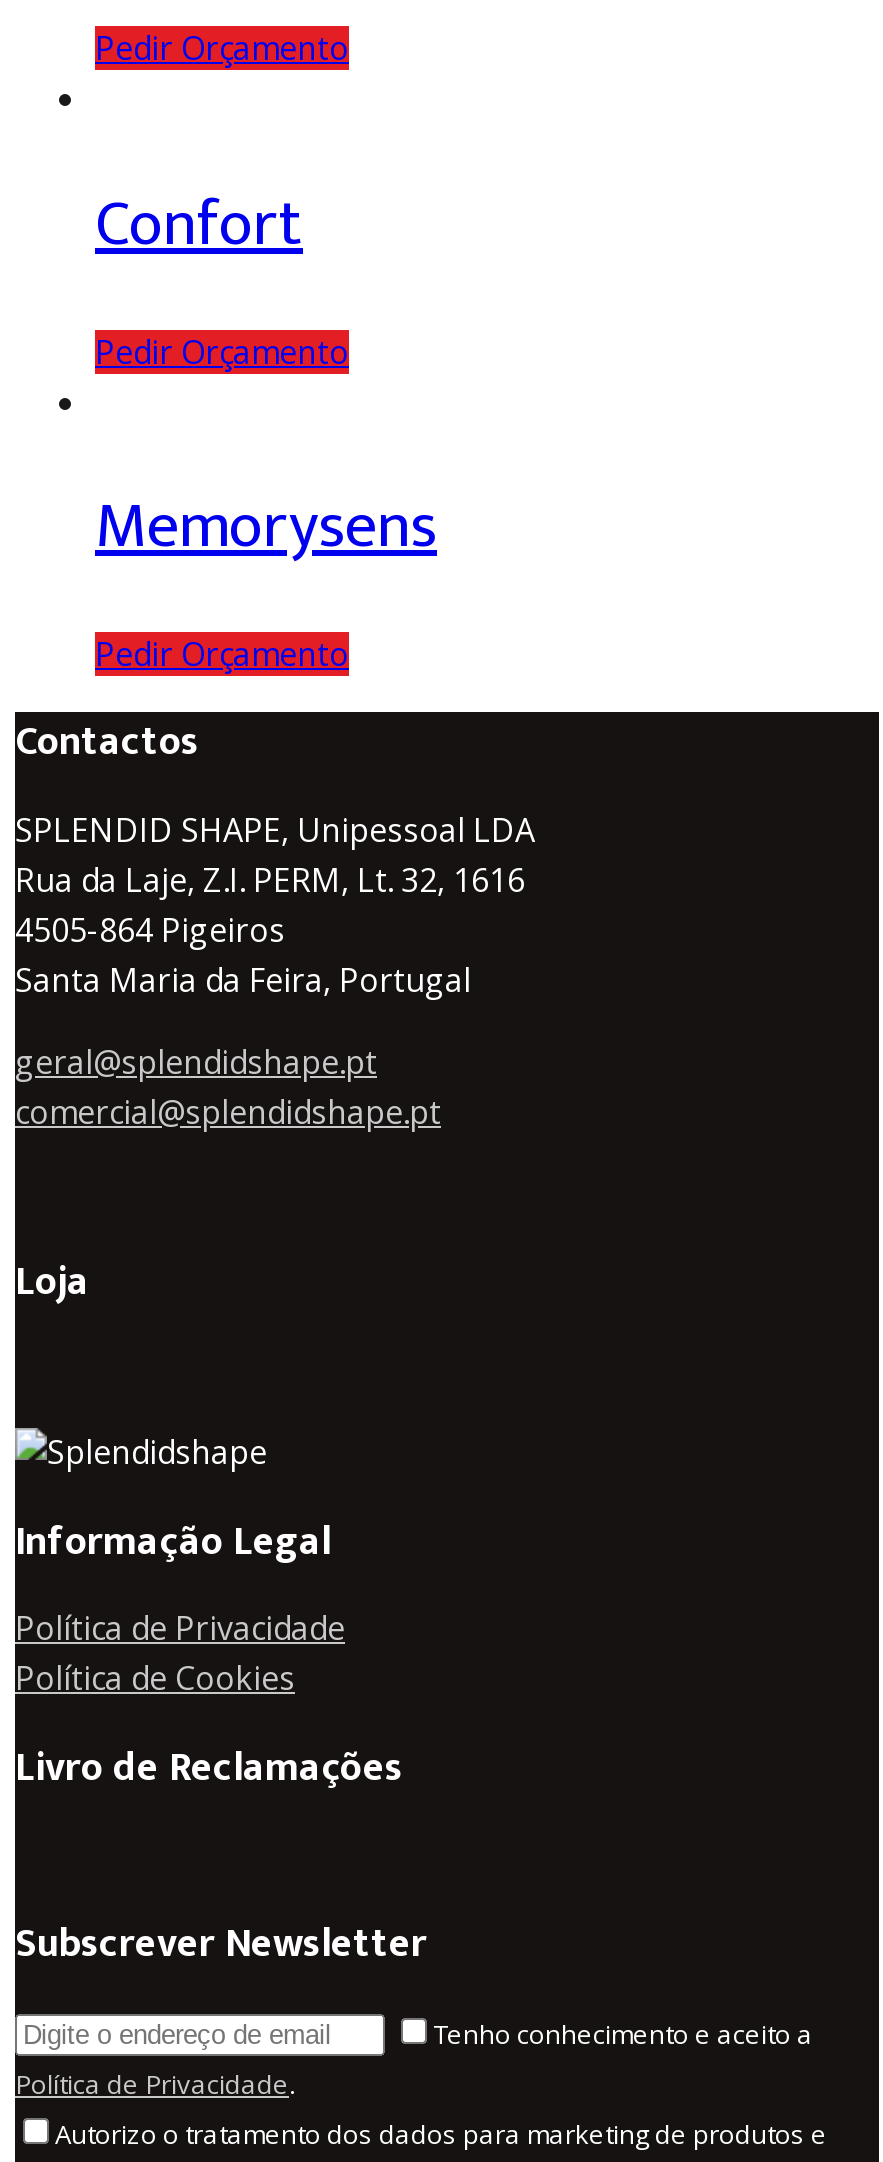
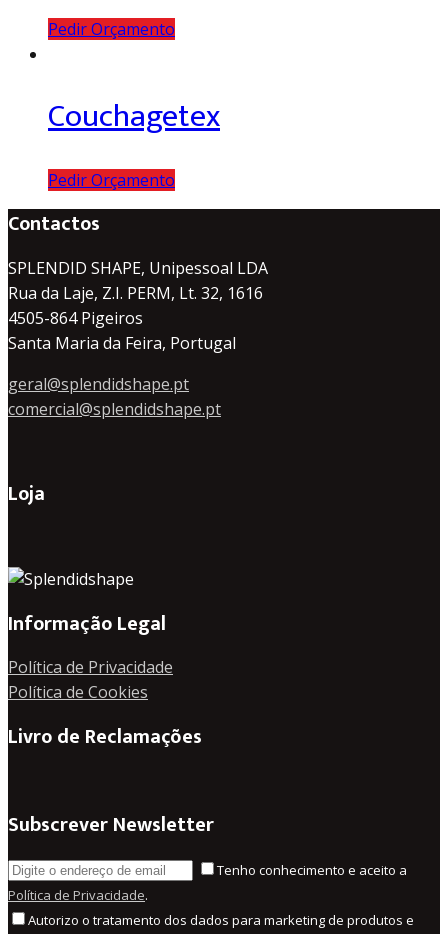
[95,172,437,580] Confort | Pedir Orçamento | Memorysens -> [48,90,220,143] Couchagetex

